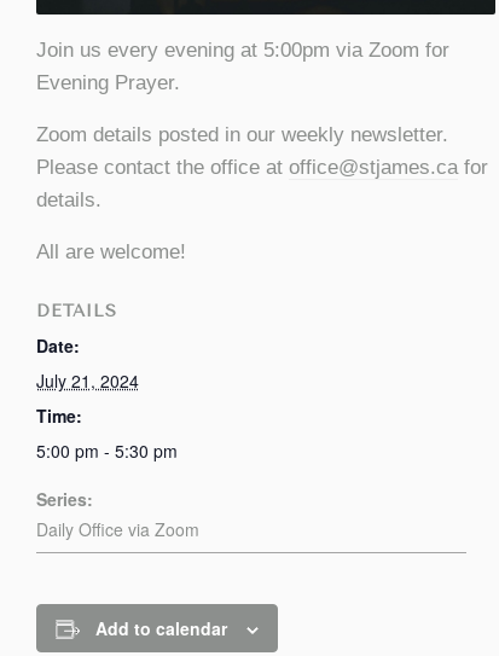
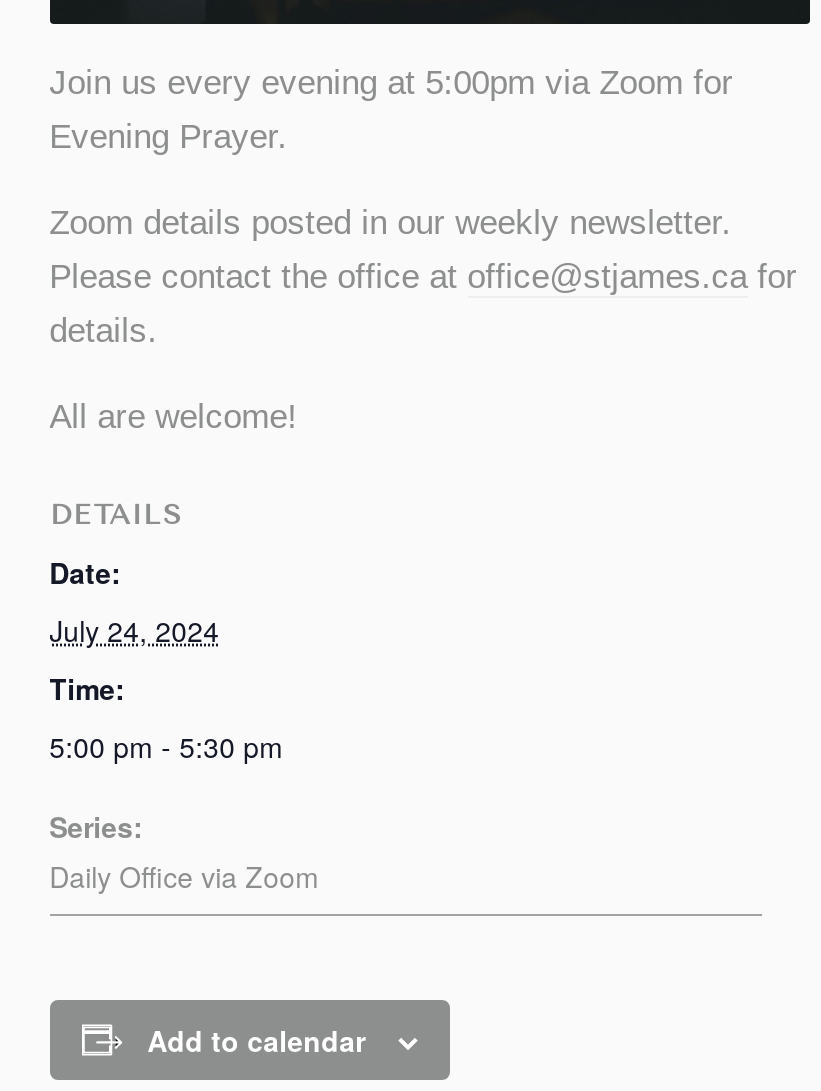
[36,368,138,392] July 21, 2024 -> [49,610,219,650] July 24, 2024

